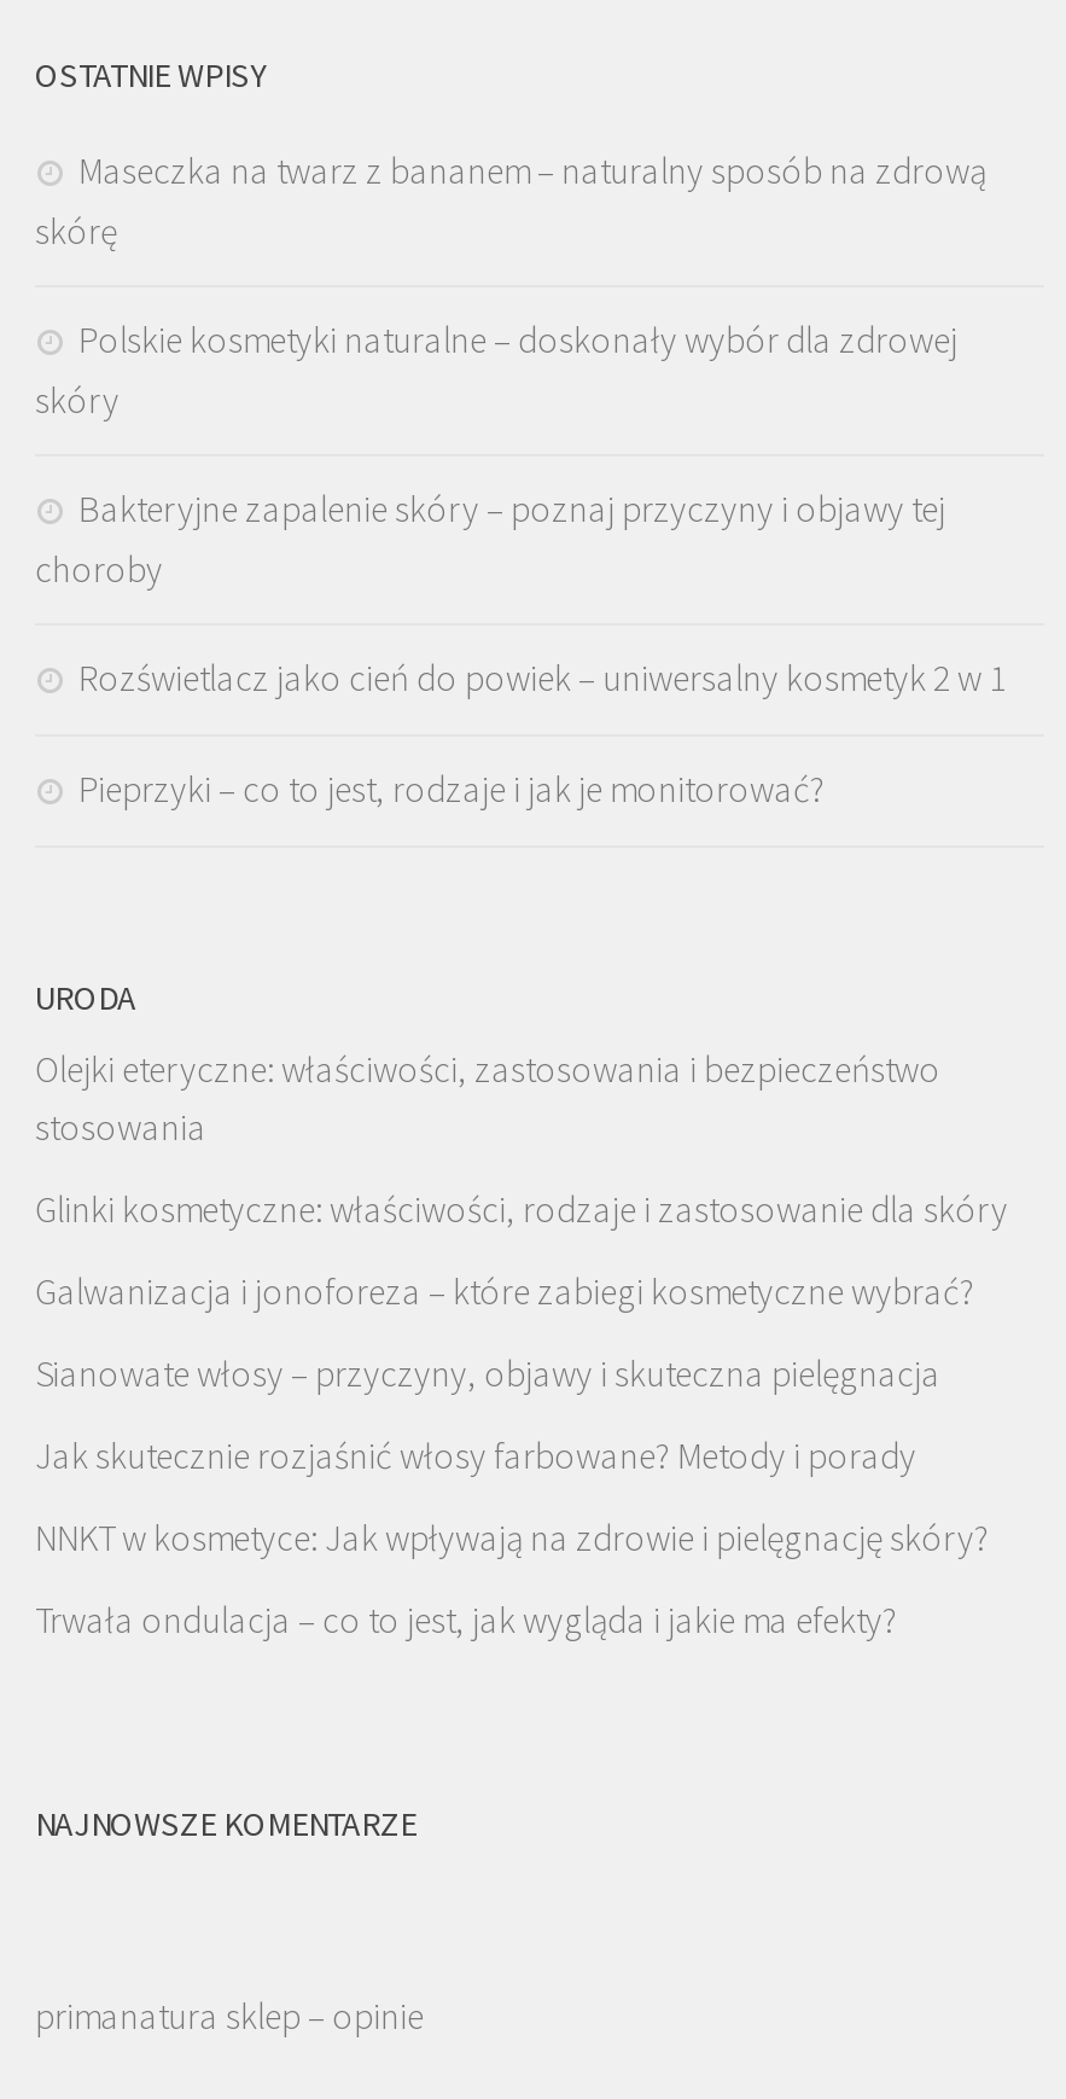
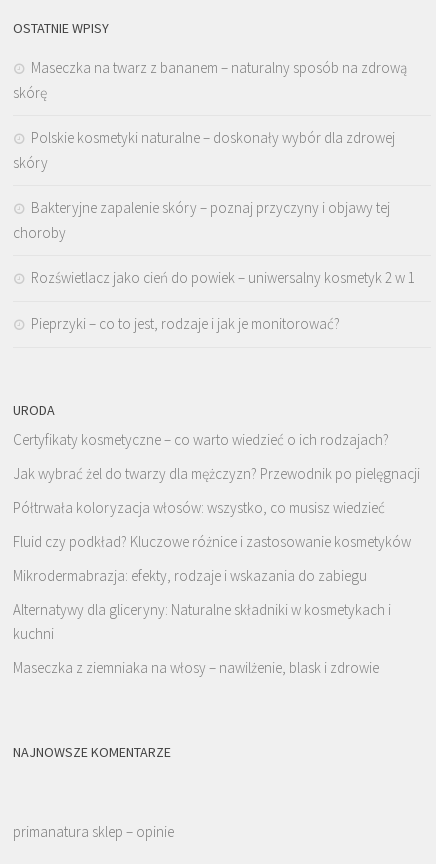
[35,1047,940,1151] Olejki eteryczne: właściwości, zastosowania i bezpieczeństwo | stosowania -> [13,430,389,449] Certyfikaty kosmetyczne – co warto wiedzieć o ich rodzajach?
[35,1187,1008,1233] Glinki kosmetyczne: właściwości, rodzaje i zastosowanie dla skóry -> [13,464,420,483] Jak wybrać żel do twarzy dla mężczyzn? Przewodnik po pielęgnacji
[35,1269,974,1315] Galwanizacja i jonoforeza – które zabiegi kosmetyczne wybrać? -> [13,498,385,517] Półtrwała koloryzacja włosów: wszystko, co musisz wiedzieć
[35,1351,940,1397] Sianowate włosy – przyczyny, objawy i skuteczna pielęgnacja -> [13,532,411,551] Fluid czy podkład? Kluczowe różnice i zastosowanie kosmetyków
[35,1433,916,1479] Jak skutecznie rozjaśnić włosy farbowane? Metody i porady -> [13,566,367,585] Mikrodermabrazja: efekty, rodzaje i wskazania do zabiegu
[35,1515,989,1561] NNKT w kosmetyce: Jak wpływają na zdrowie i pielęgnację skóry? -> [13,600,391,643] Alternatywy dla gliceryny: Naturalne składniki w kosmetykach i | kuchni
[35,1598,897,1643] Trwała ondulacja – co to jest, jak wygląda i jakie ma efekty? -> [13,658,379,677] Maseczka z ziemniaka na włosy – nawilżenie, blask i zdrowie

